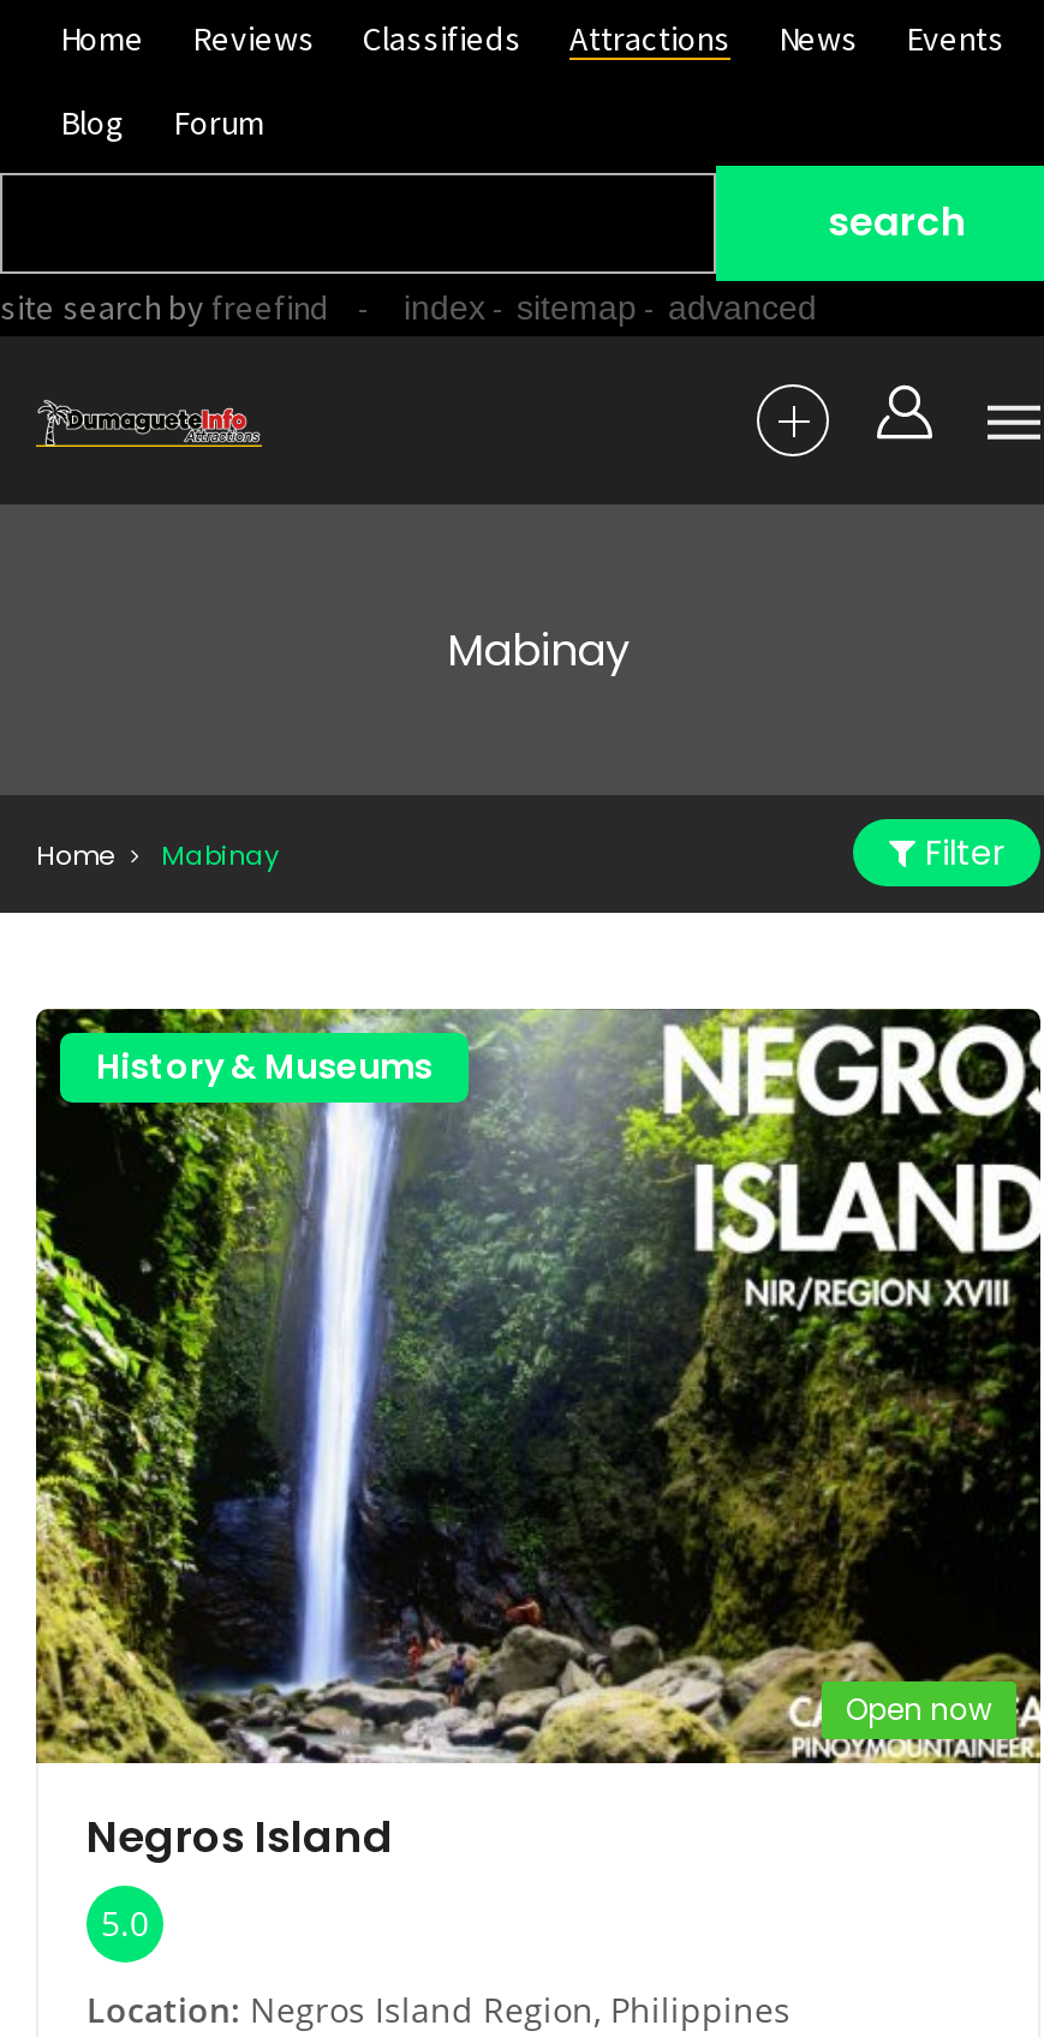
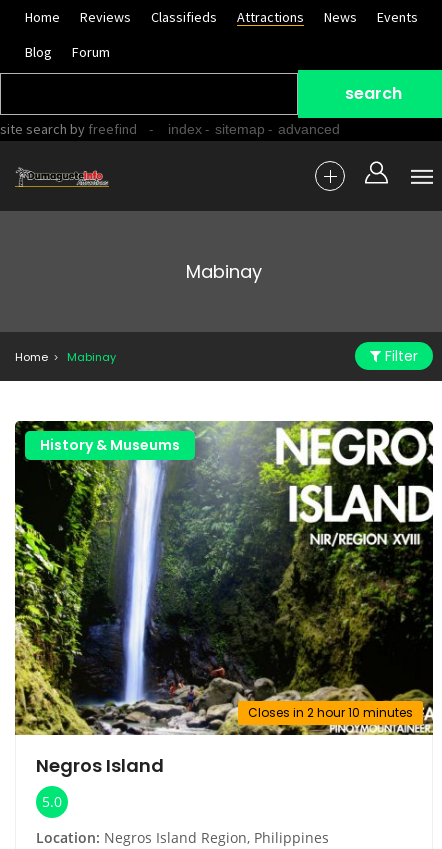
[846,1689,992,1730] Open now -> [248,704,413,721] Closes in 2 hour 10 minutes

